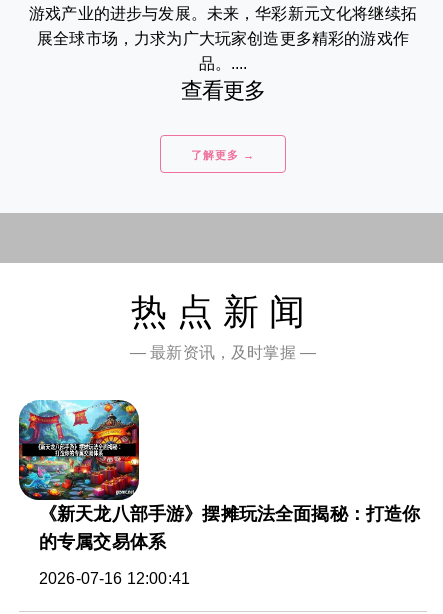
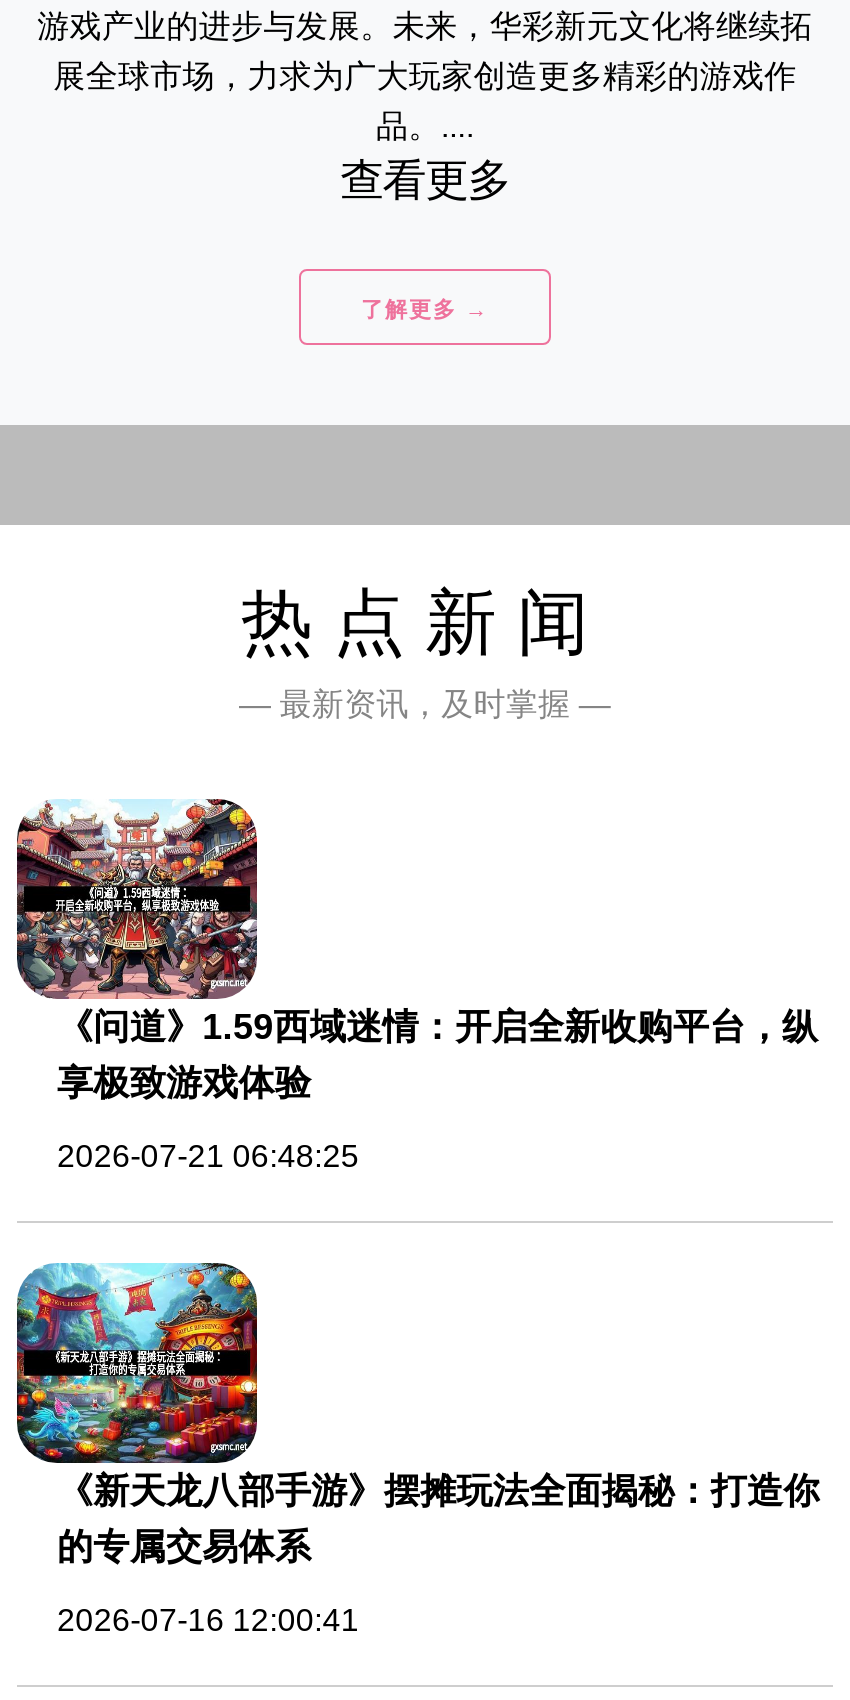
none -> [15,799,818,1173] [image] | 《问道》1.59西域迷情：开启全新收购平台，纵 | 享极致游戏体验 | 2026-07-21 06:48:25

